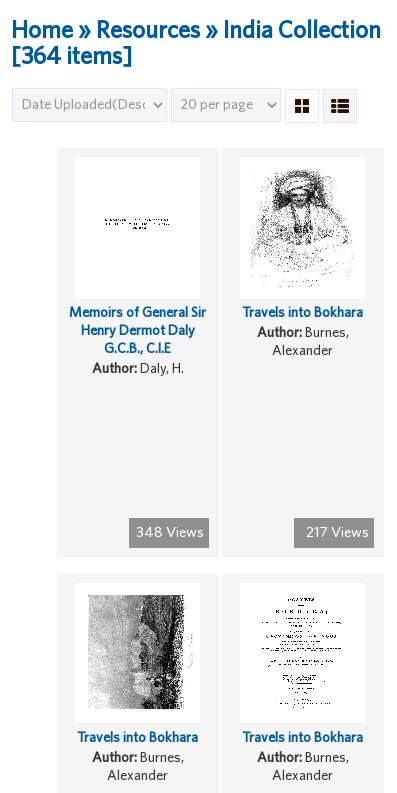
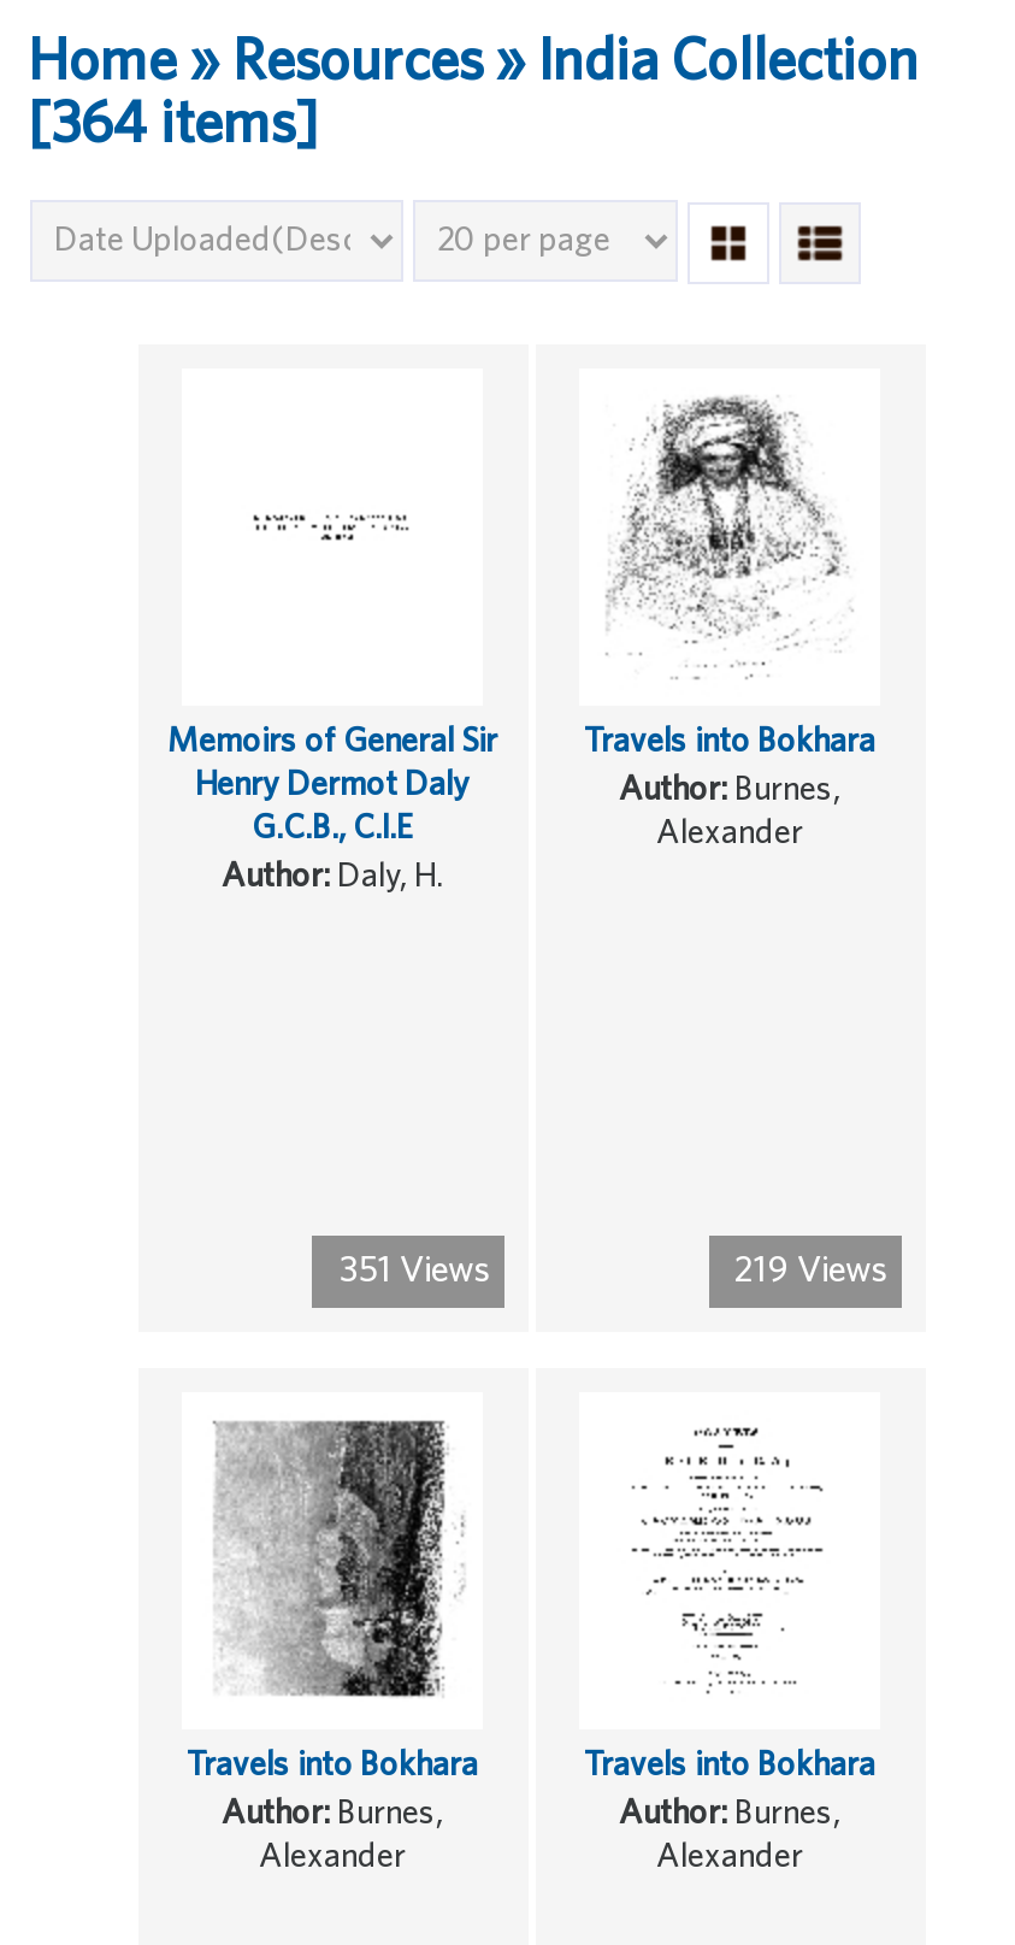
[135,523,203,540] 348 Views -> [340,1248,491,1289] 351 Views
[305,523,368,540] 217 Views -> [734,1248,889,1289] 219 Views

